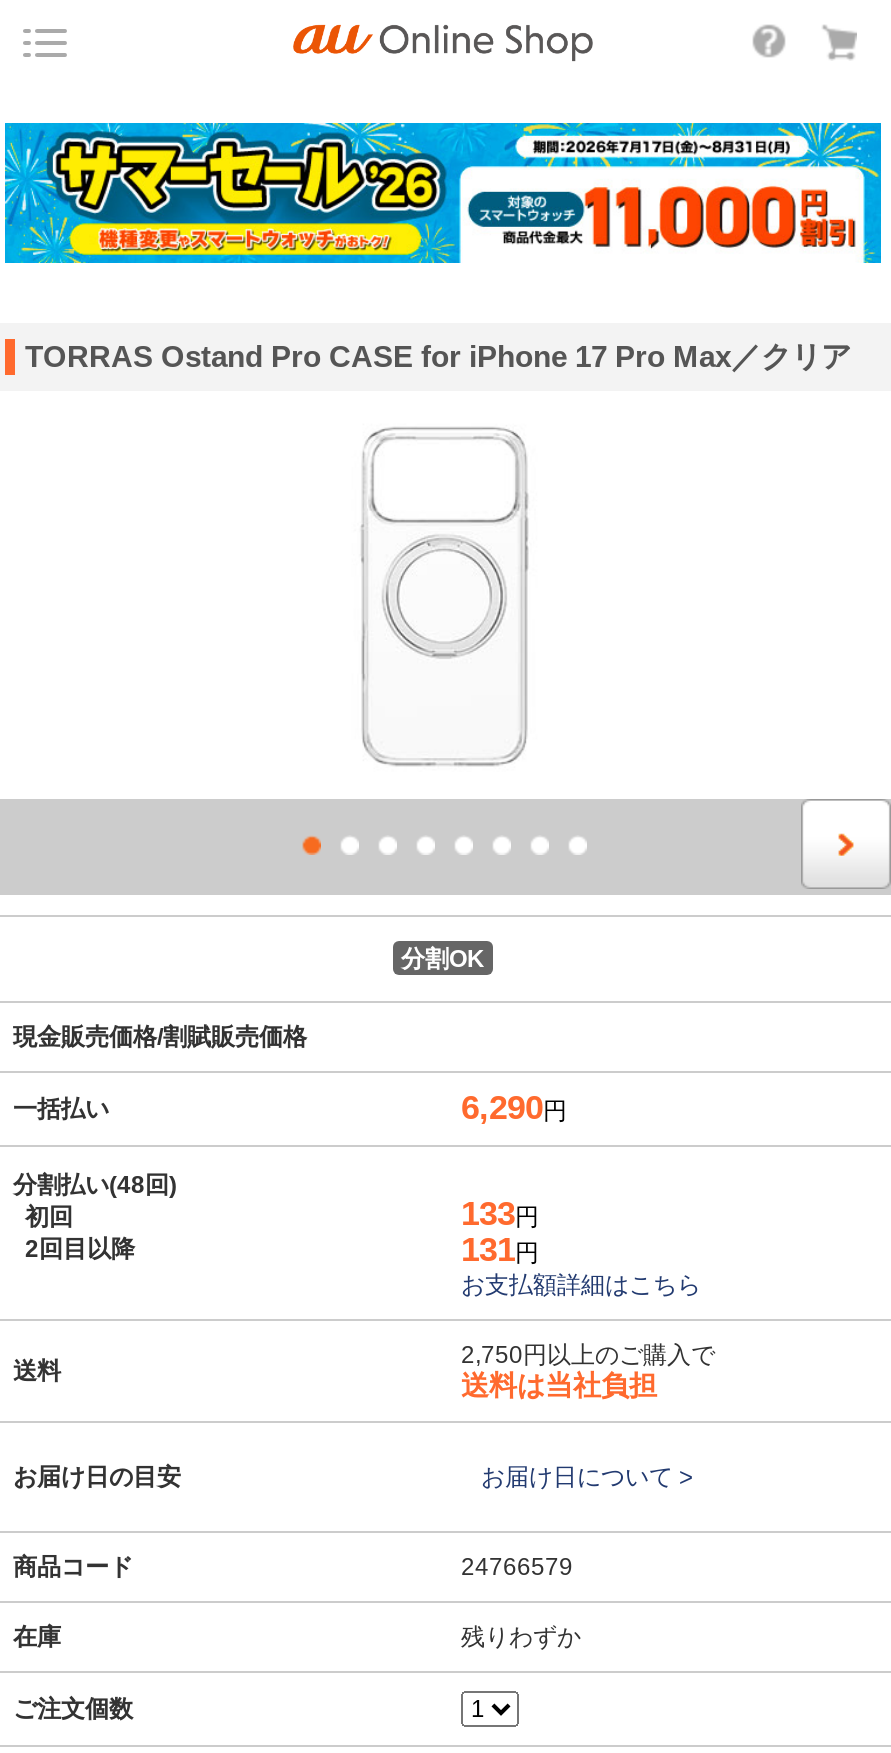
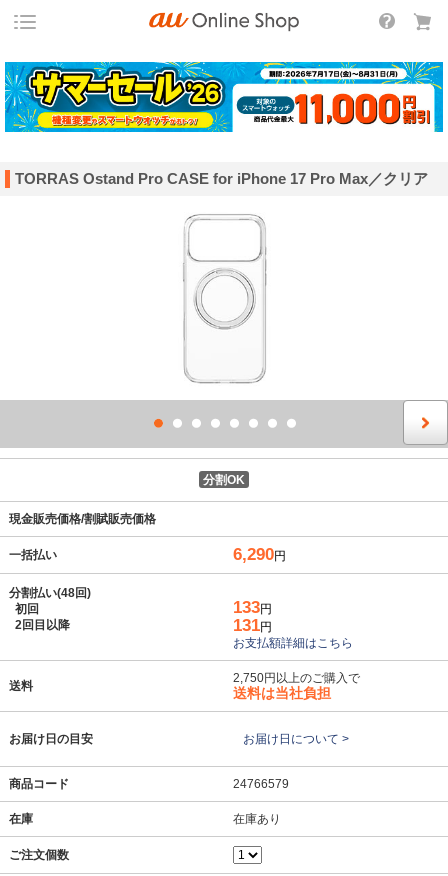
[461,1624,581,1652] 残りわずか -> [233,812,281,826] 在庫あり

